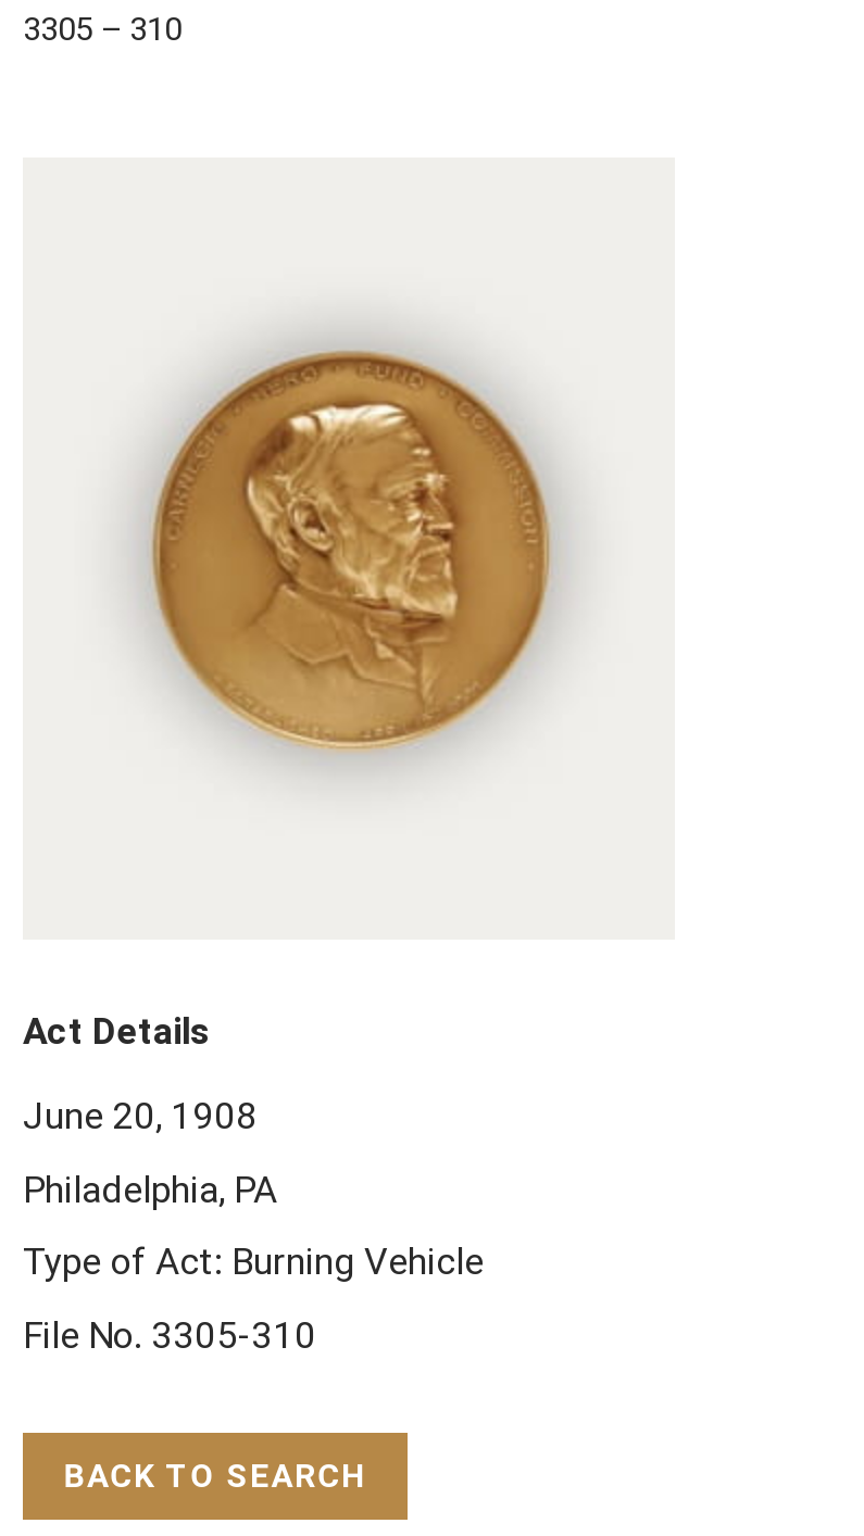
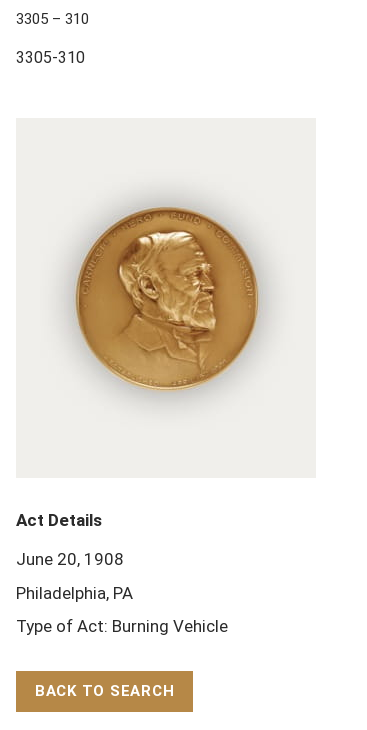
none -> [16,48,85,67] 3305-310
moved [123,327,577,768] -> [62,196,271,399]: [image]
moved [23,1010,484,1283] -> [16,510,228,636]: Act Details | June 20, 1908 | Philadelphia, PA | Type of Act: Burning Vehicle
[23,1313,316,1356] File No. 3305-310 -> none

